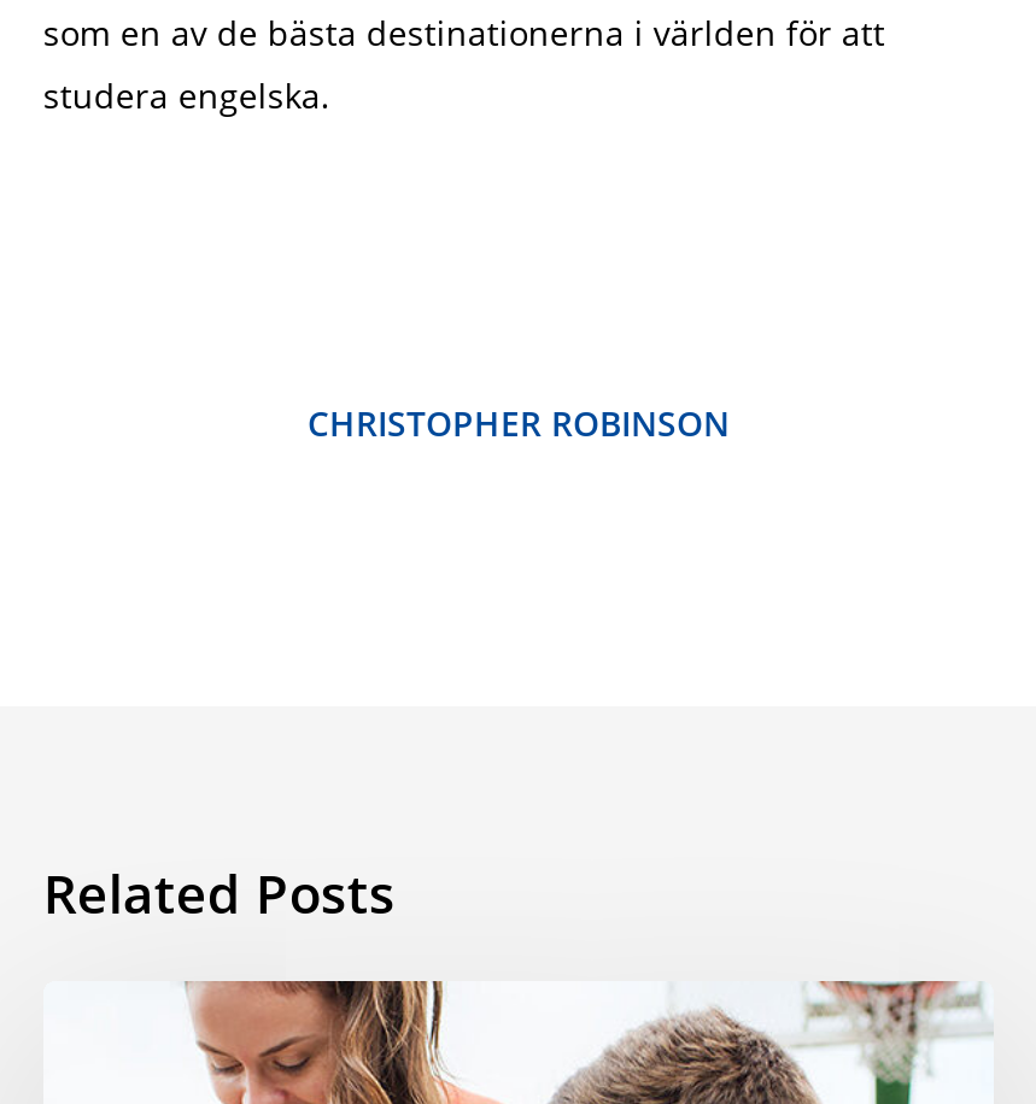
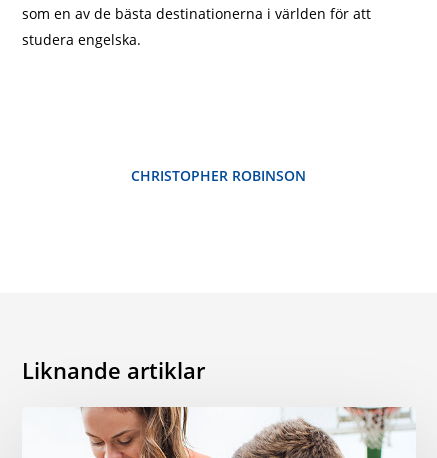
[43,856,395,929] Related Posts -> [22,355,205,385] Liknande artiklar

